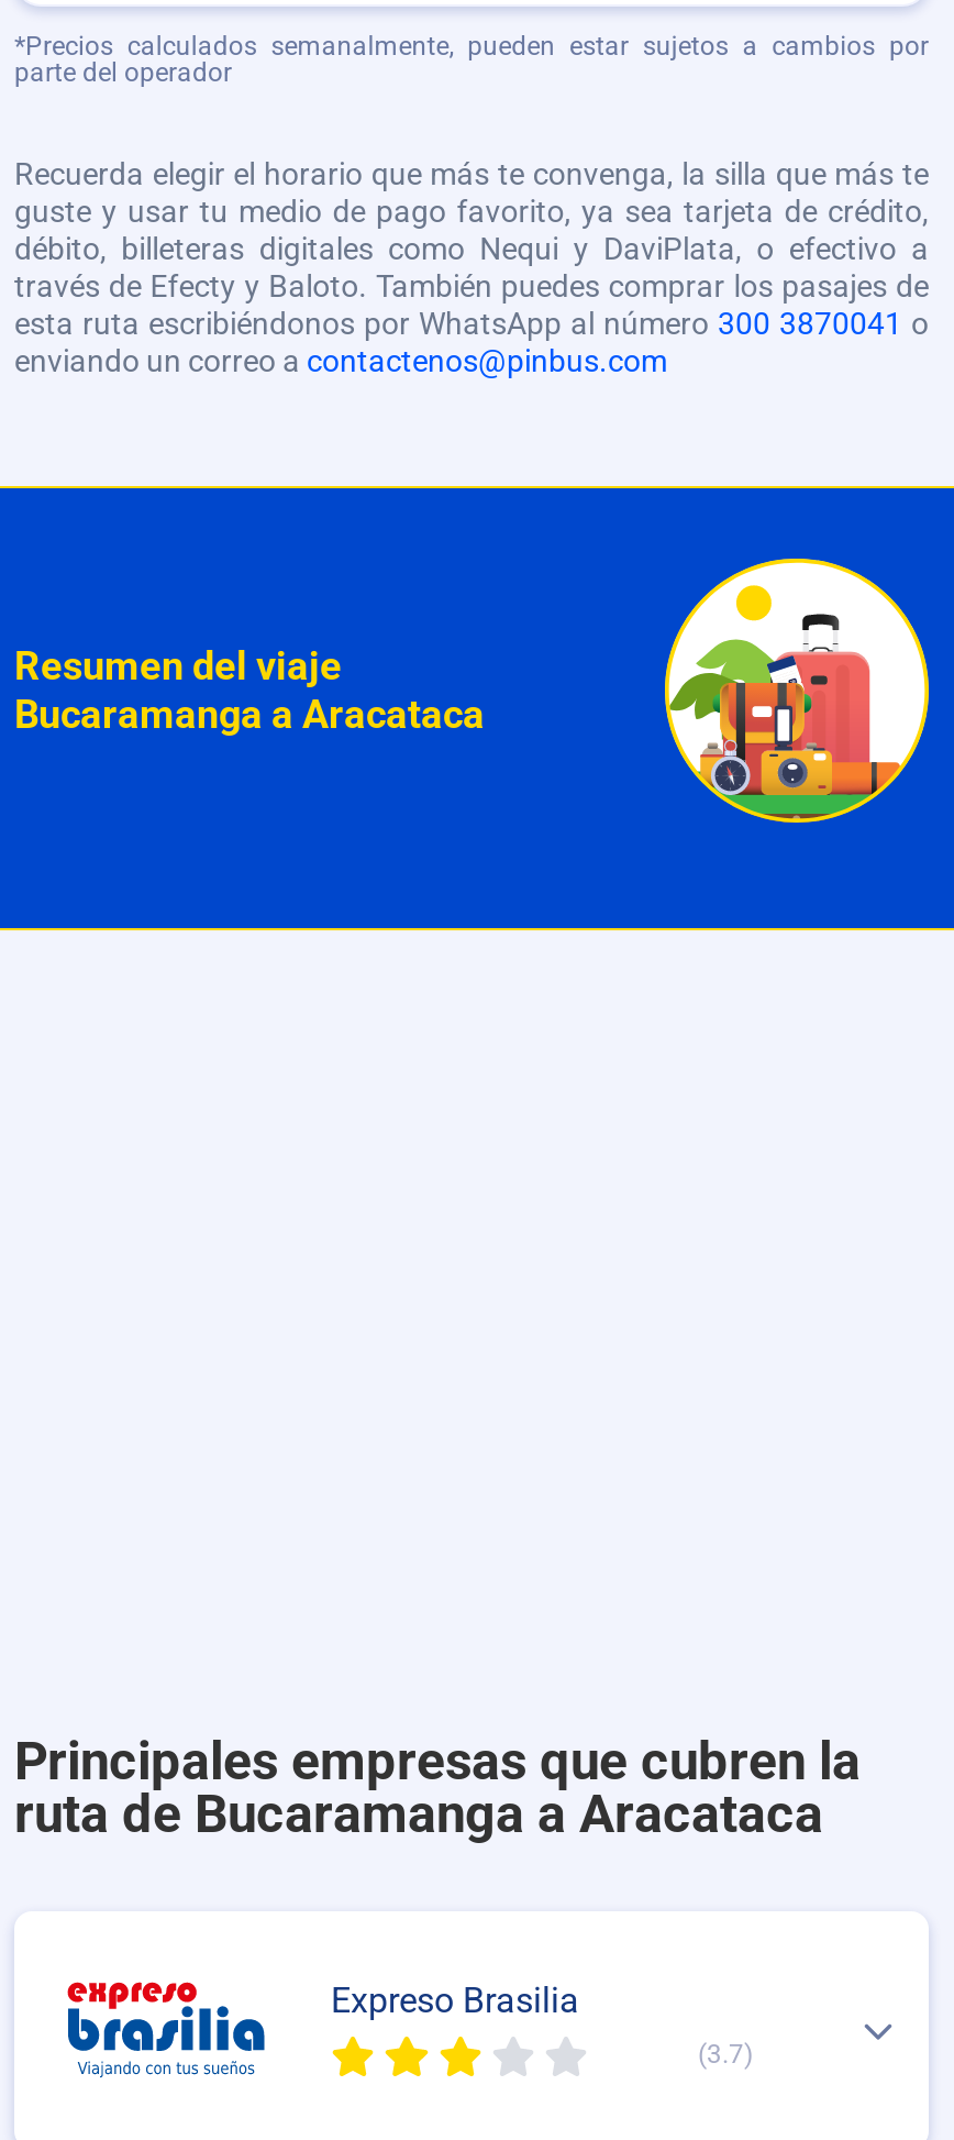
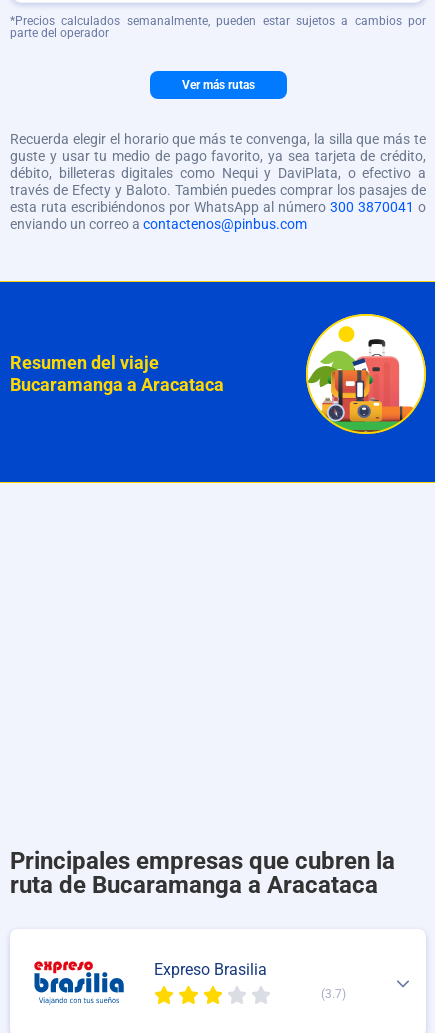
none -> [181,78,254,92] Ver más rutas

